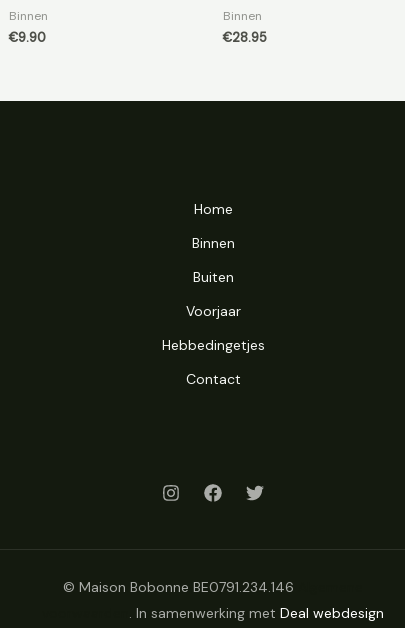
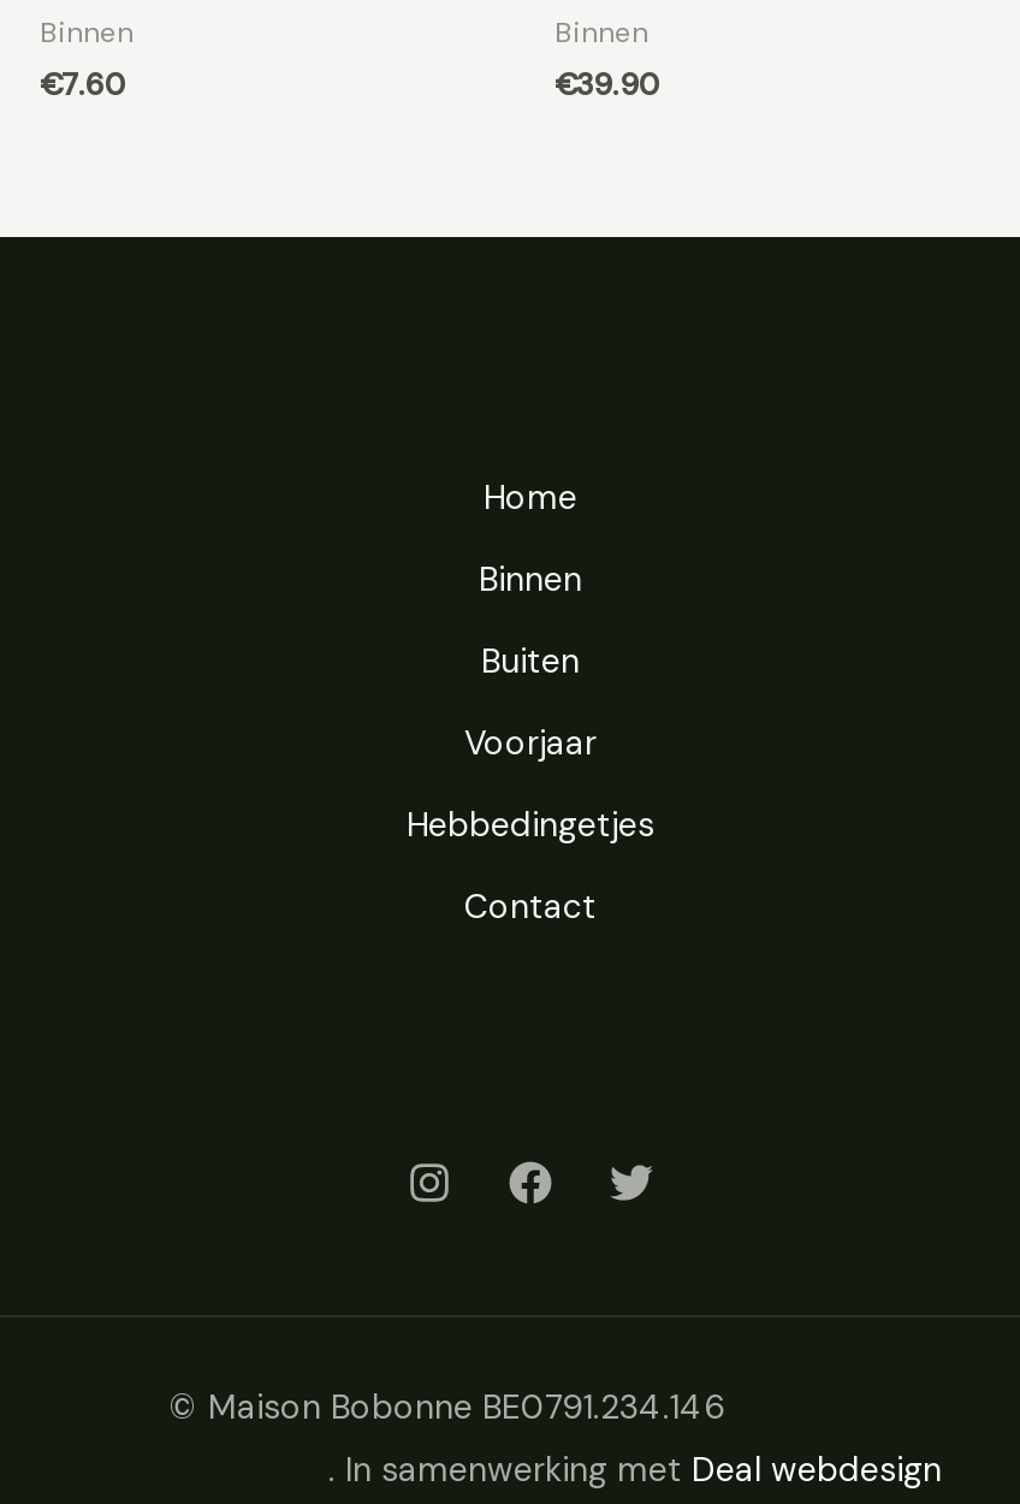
[9,29,46,45] €9.90 -> [40,65,126,103] €7.60
[223,29,267,45] €28.95 -> [555,65,660,103] €39.90

